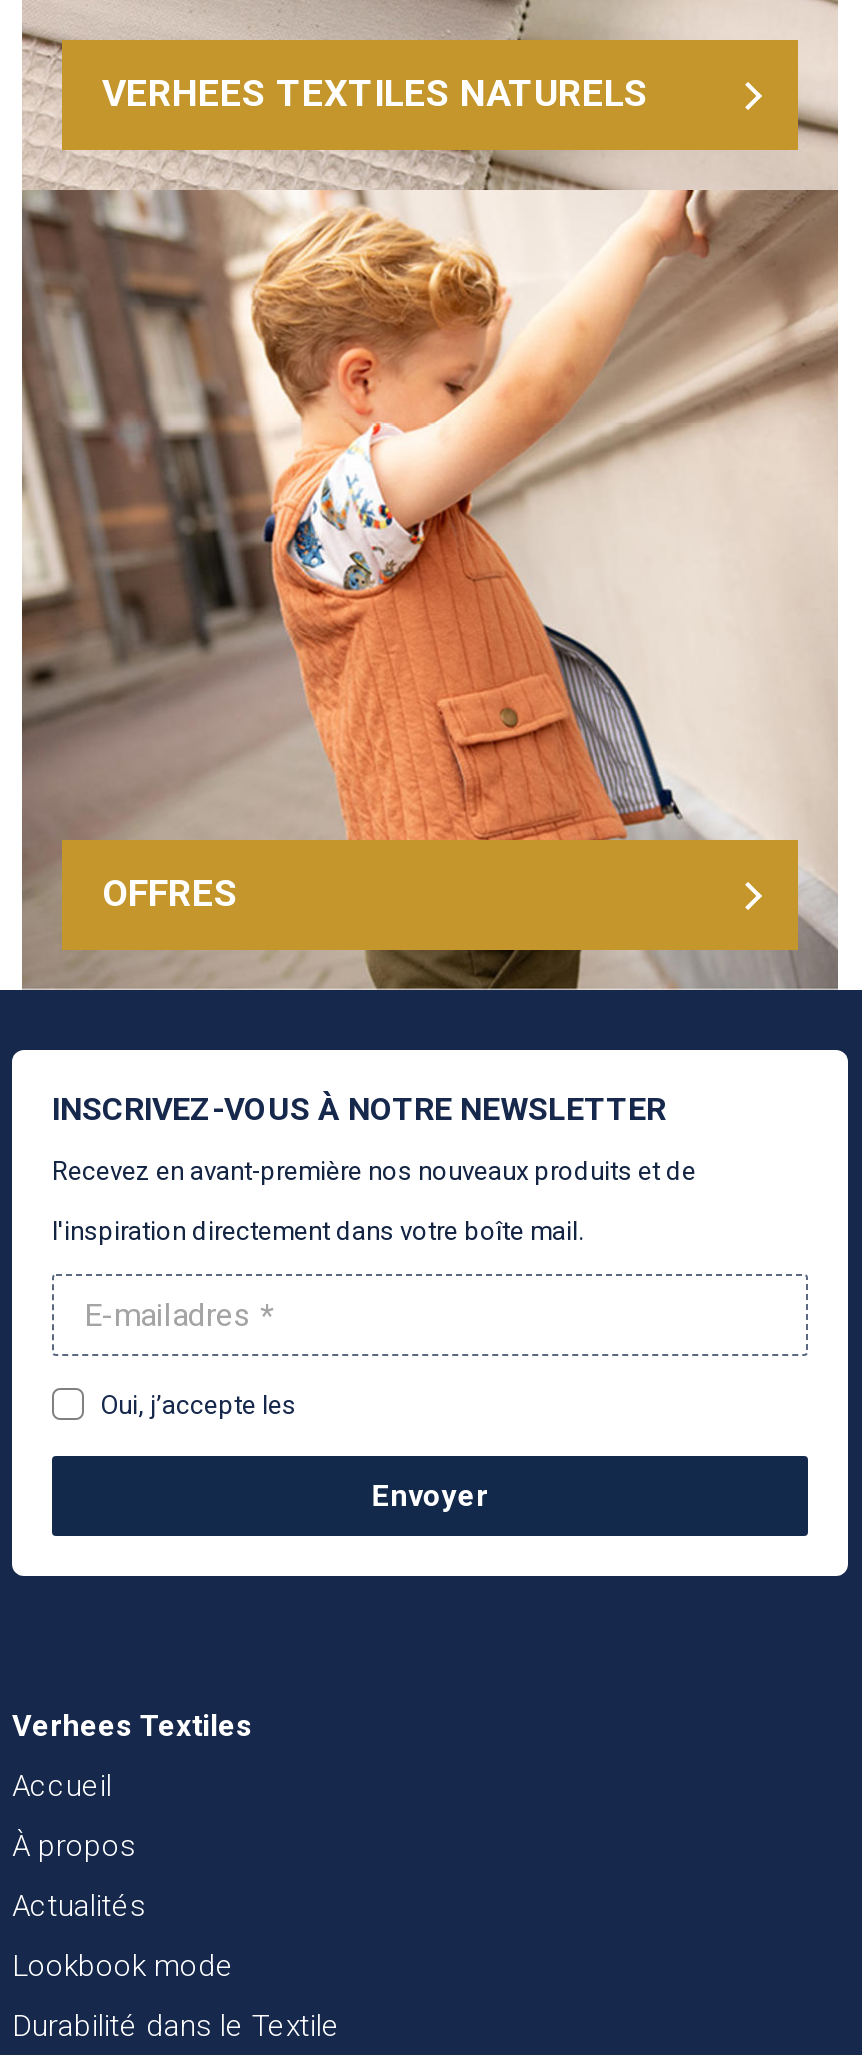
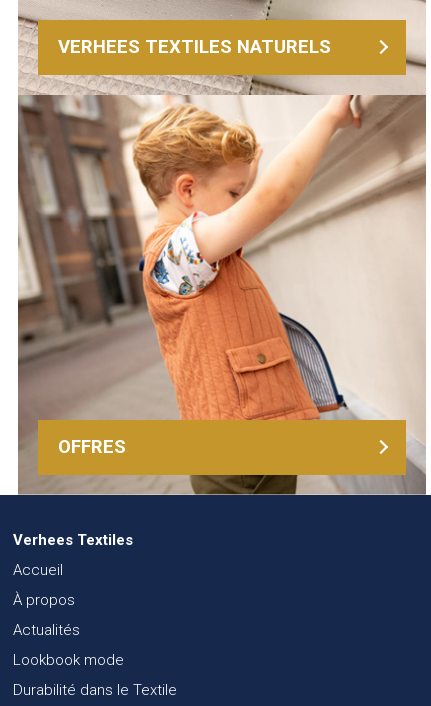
[10,1048,850,1578] [image] | INSCRIVEZ-VOUS À NOTRE NEWSLETTER | Recevez en avant-première nos nouveaux produits et de | l'inspiration directement dans votre boîte mail. -> none
[100,1390,488,1514] Oui, j’accepte les | Envoyer -> none

